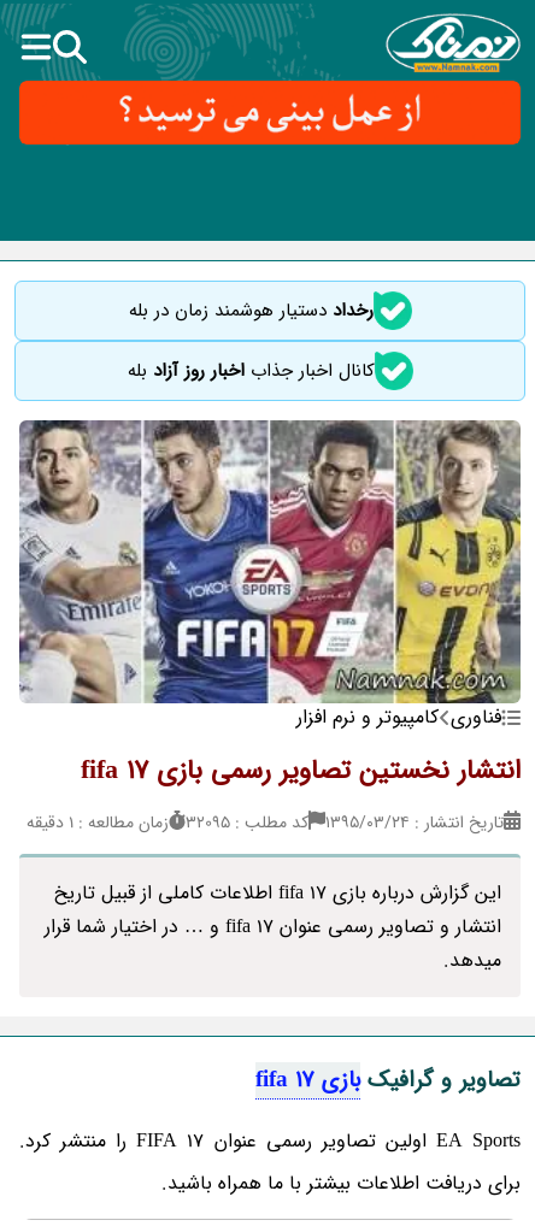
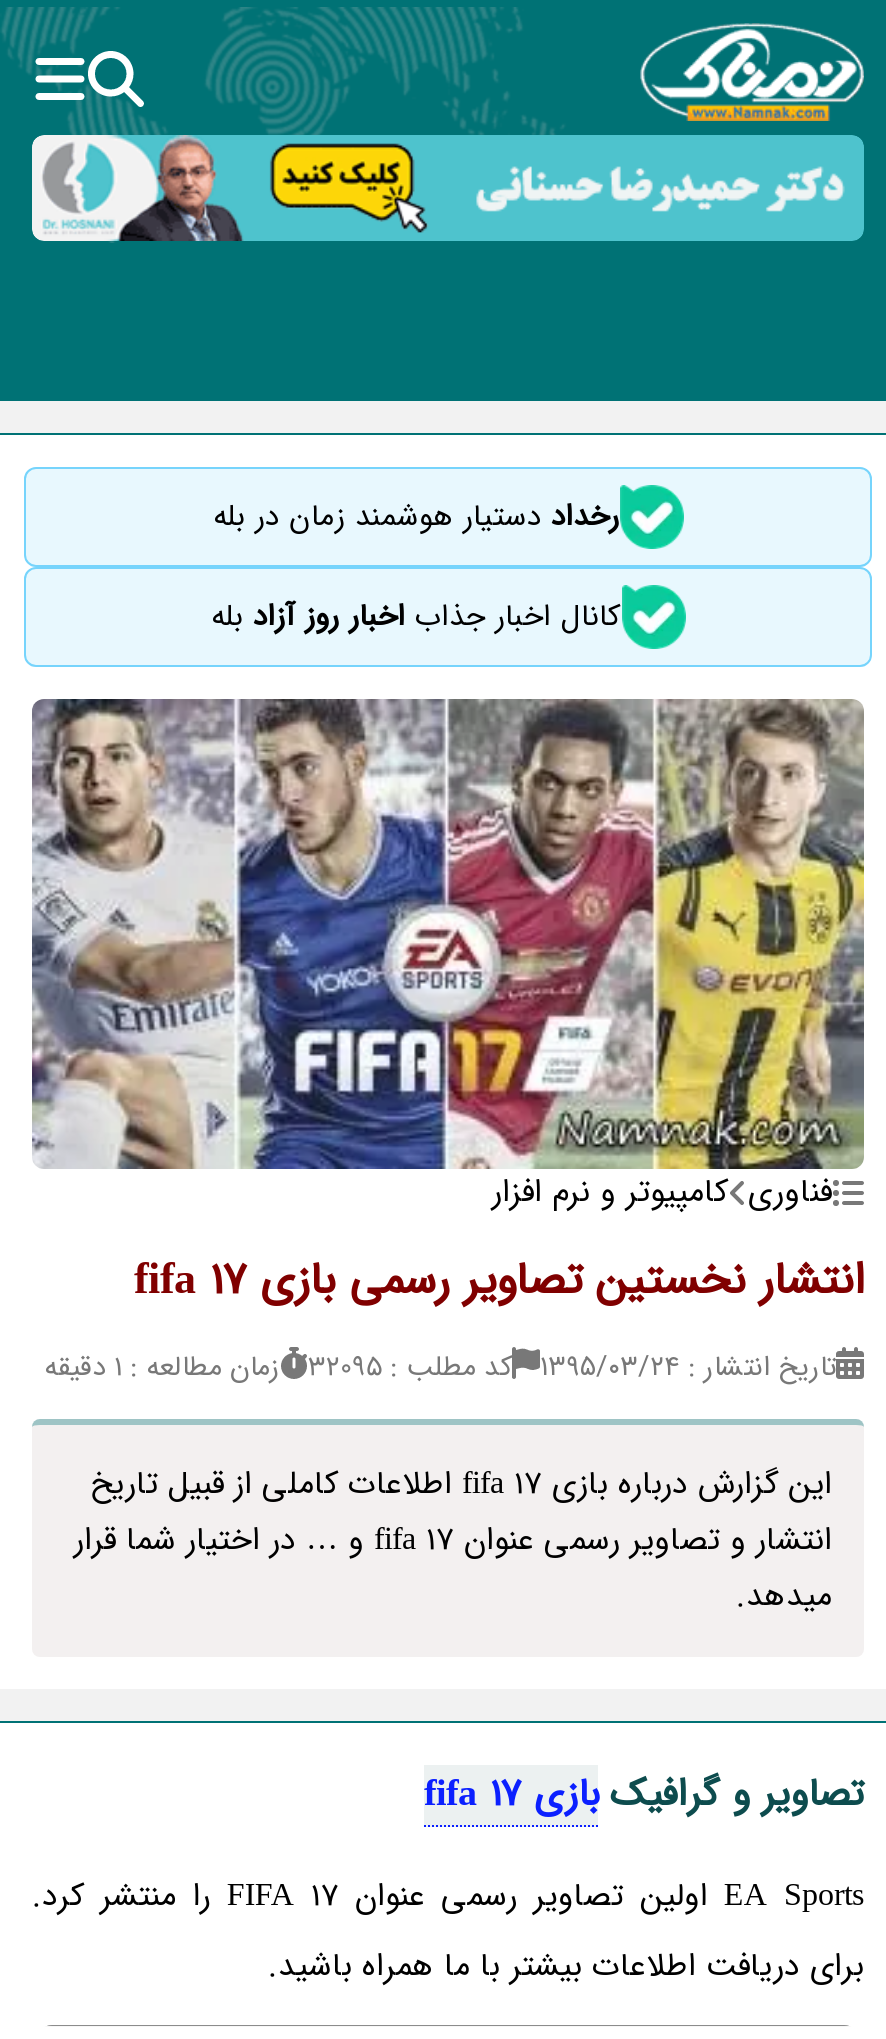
[18,79,522,146] [image] -> [30,133,866,243] [image]

